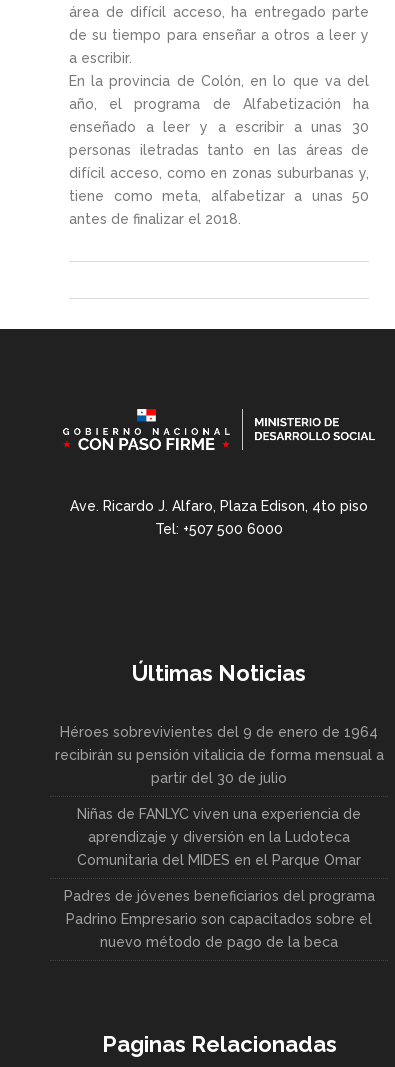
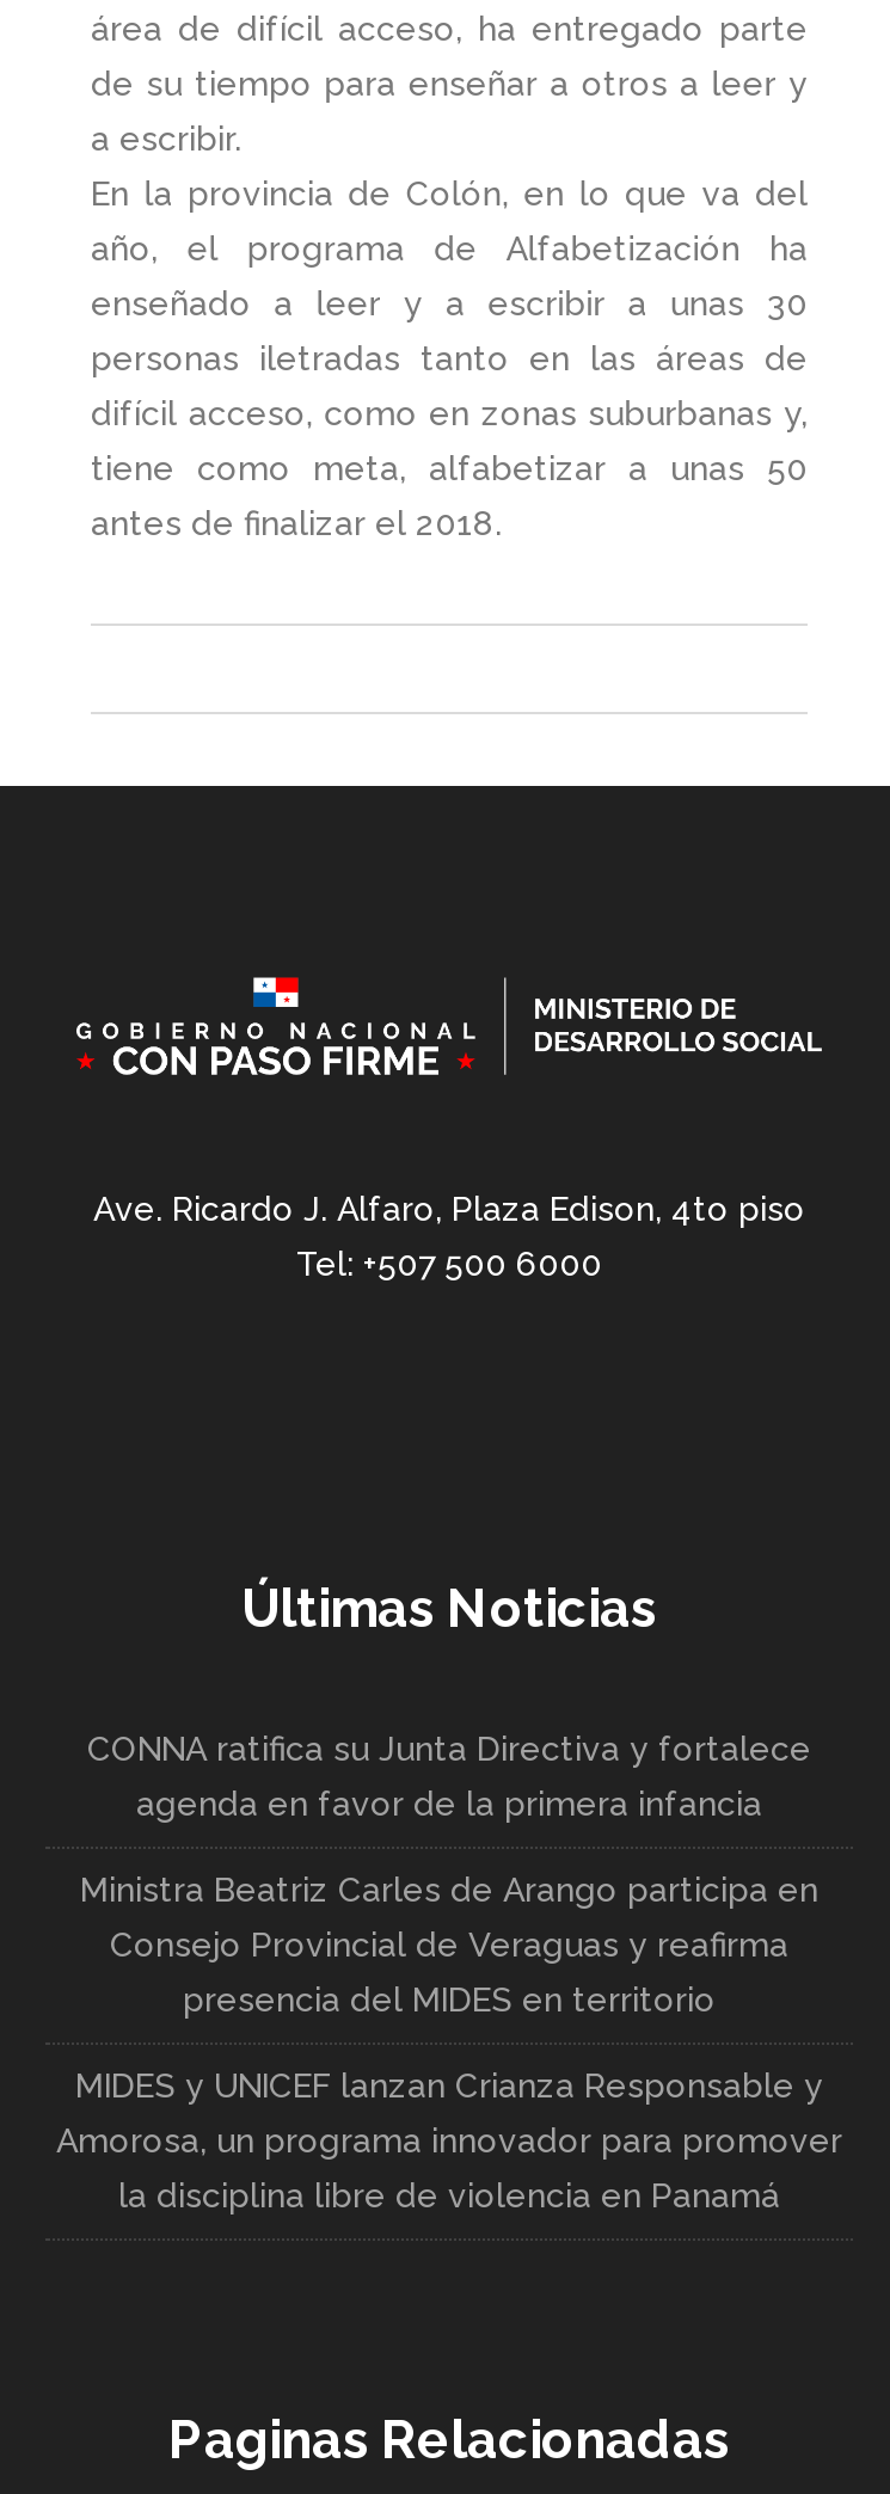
[54,724,383,786] Héroes sobrevivientes del 9 de enero de 1964 | recibirán su pensión vitalicia de forma mensual a | partir del 30 de julio -> [87,1731,811,1824] CONNA ratifica su Junta Directiva y fortalece | agenda en favor de la primera infancia
[77,806,361,868] Niñas de FANLYC viven una experiencia de | aprendizaje y diversión en la Ludoteca | Comunitaria del MIDES en el Parque Omar -> [80,1871,818,2020] Ministra Beatriz Carles de Arango participa en | Consejo Provincial de Veraguas y reafirma | presencia del MIDES en territorio
[63,888,374,950] Padres de jóvenes beneficiarios del programa | Padrino Empresario son capacitados sobre el | nuevo método de pago de la beca -> [56,2067,842,2215] MIDES y UNICEF lanzan Crianza Responsable y | Amorosa, un programa innovador para promover | la disciplina libre de violencia en Panamá

